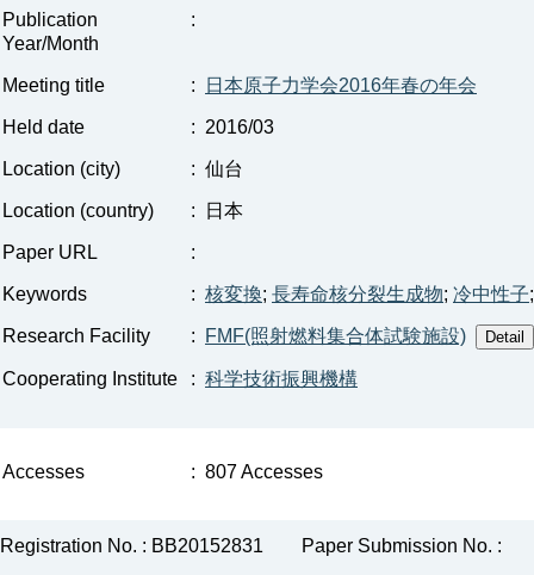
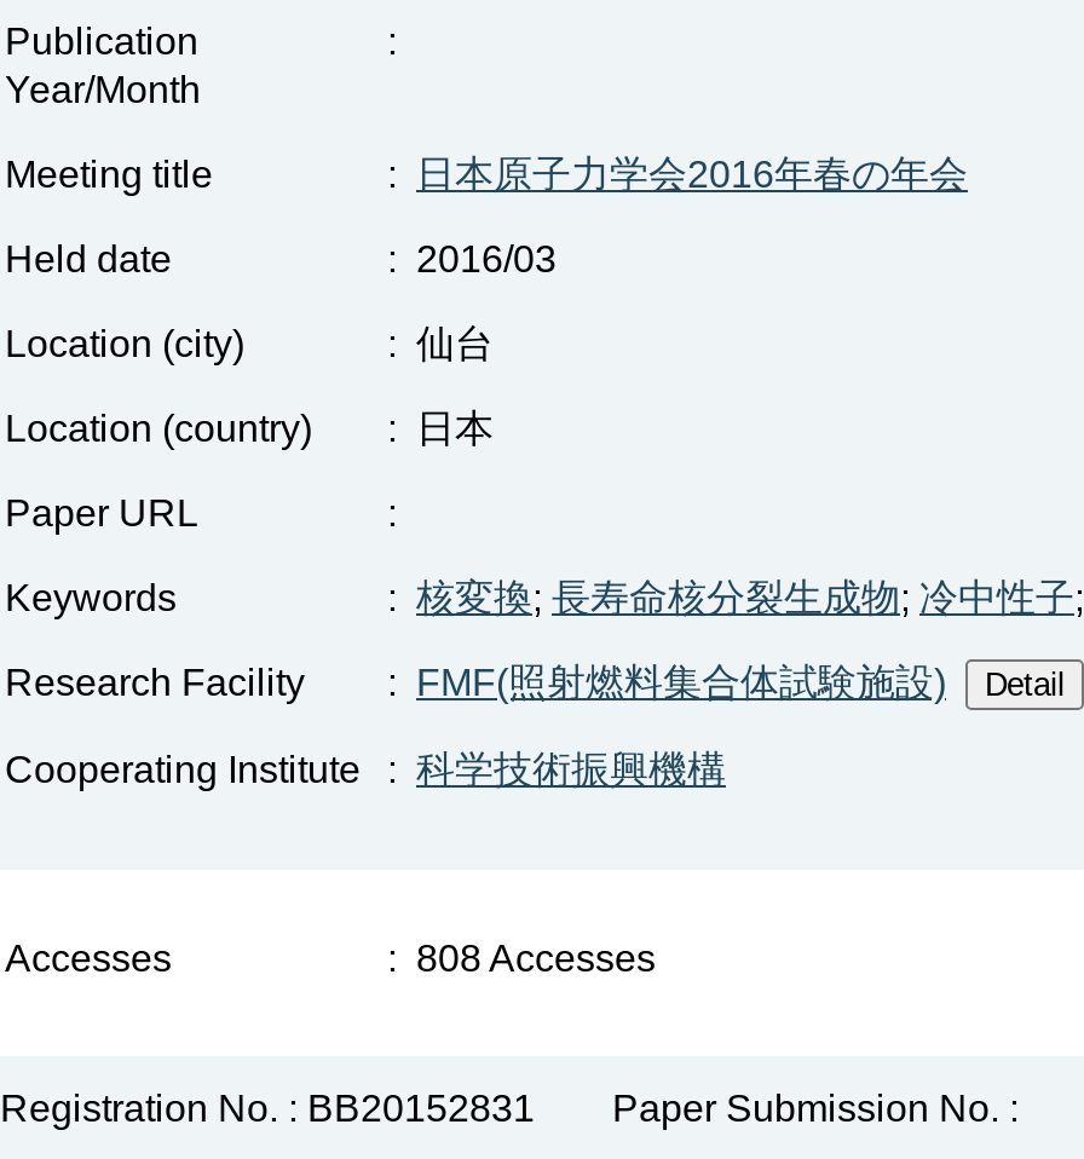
[191,462,323,482] : 807 Accesses -> [387,938,656,979] : 808 Accesses

